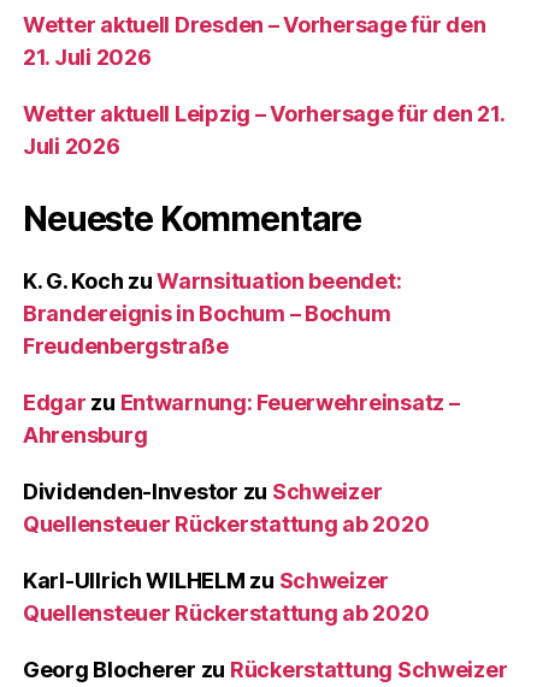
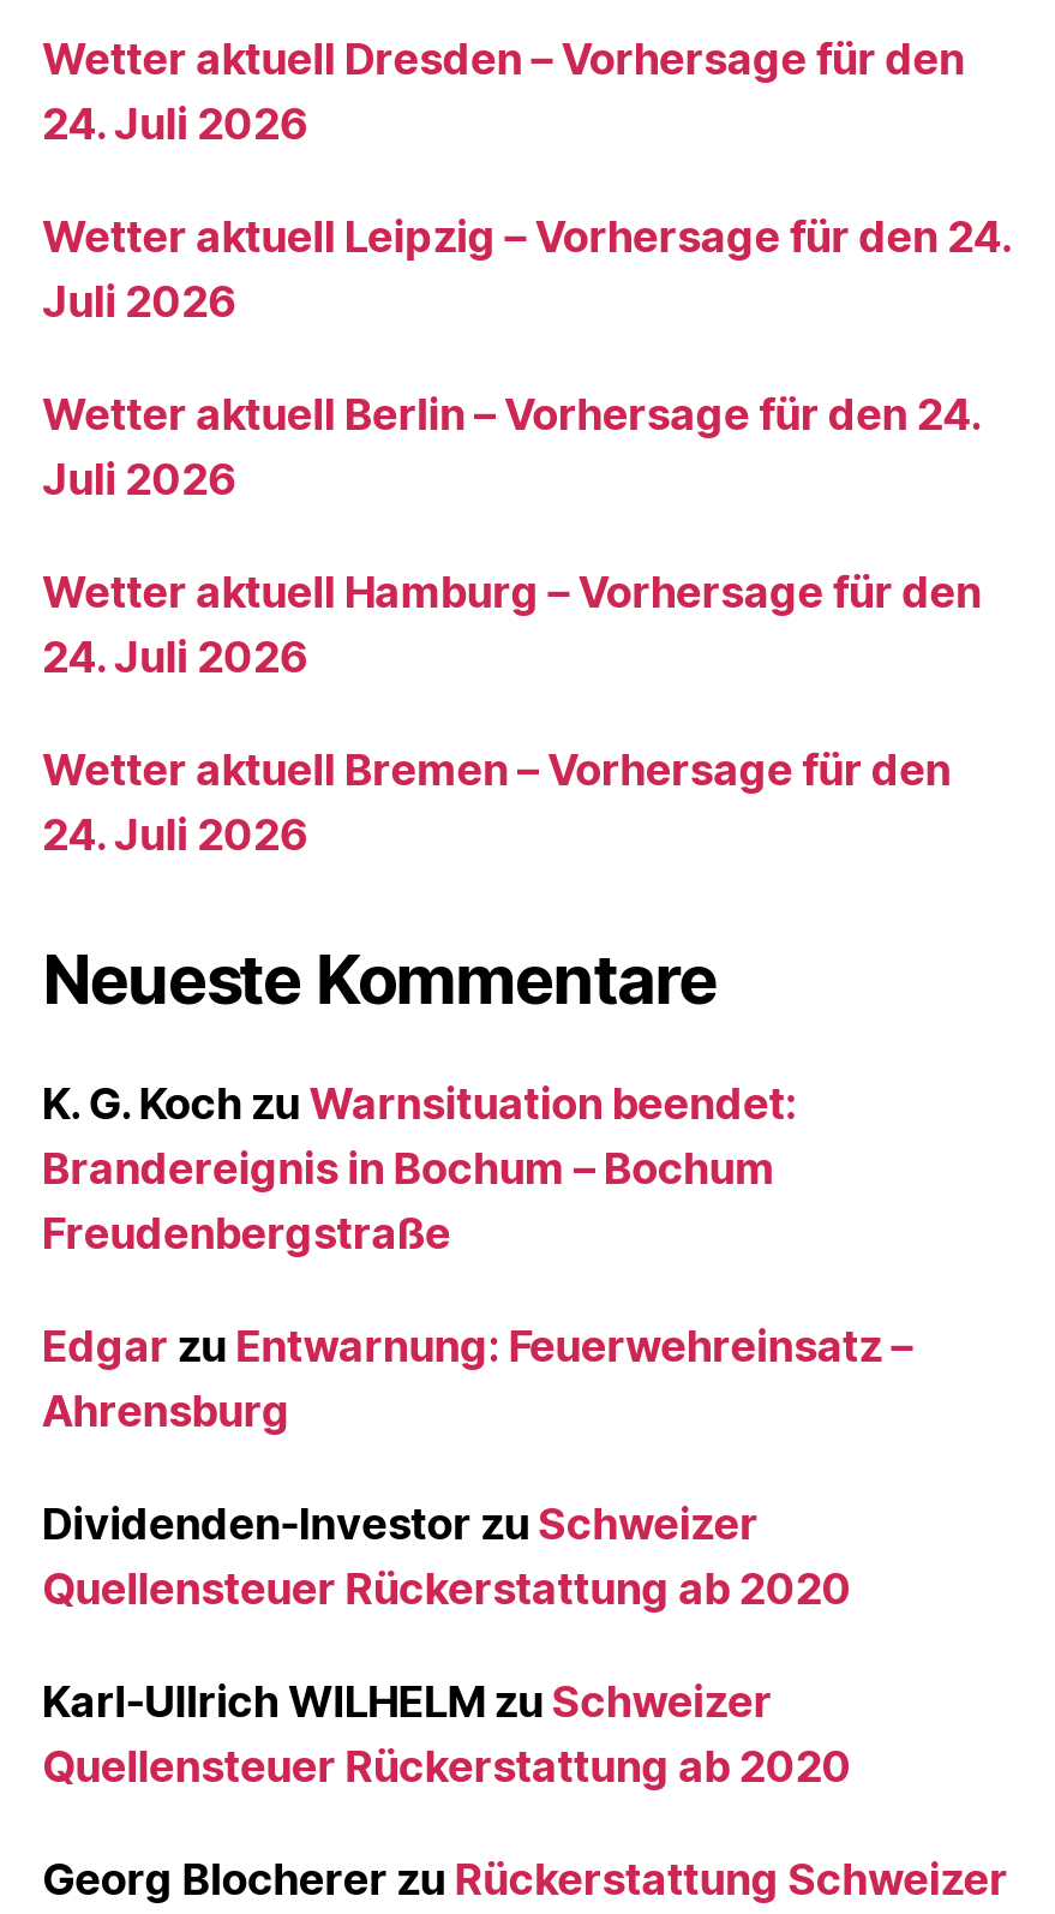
[23,45,151,70] 21. Juli 2026 -> [42,98,307,149] 24. Juli 2026
[23,101,504,126] Wetter aktuell Leipzig – Vorhersage für den 21. -> [42,211,1010,262] Wetter aktuell Leipzig – Vorhersage für den 24.
none -> [42,389,982,860] Wetter aktuell Berlin – Vorhersage für den 24. | Juli 2026 | Wetter aktuell Hamburg – Vorhersage für den | 24. Juli 2026 | Wetter aktuell Bremen – Vorhersage für den | 24. Juli 2026

